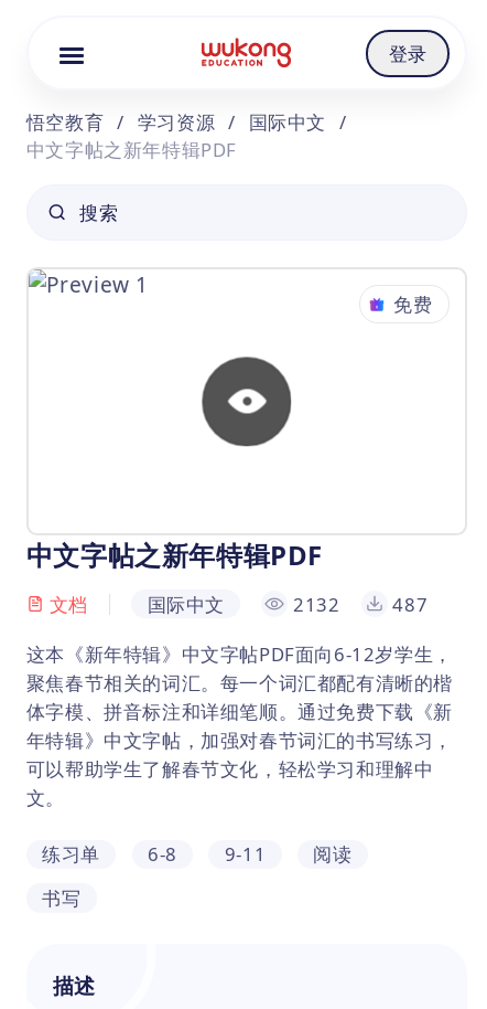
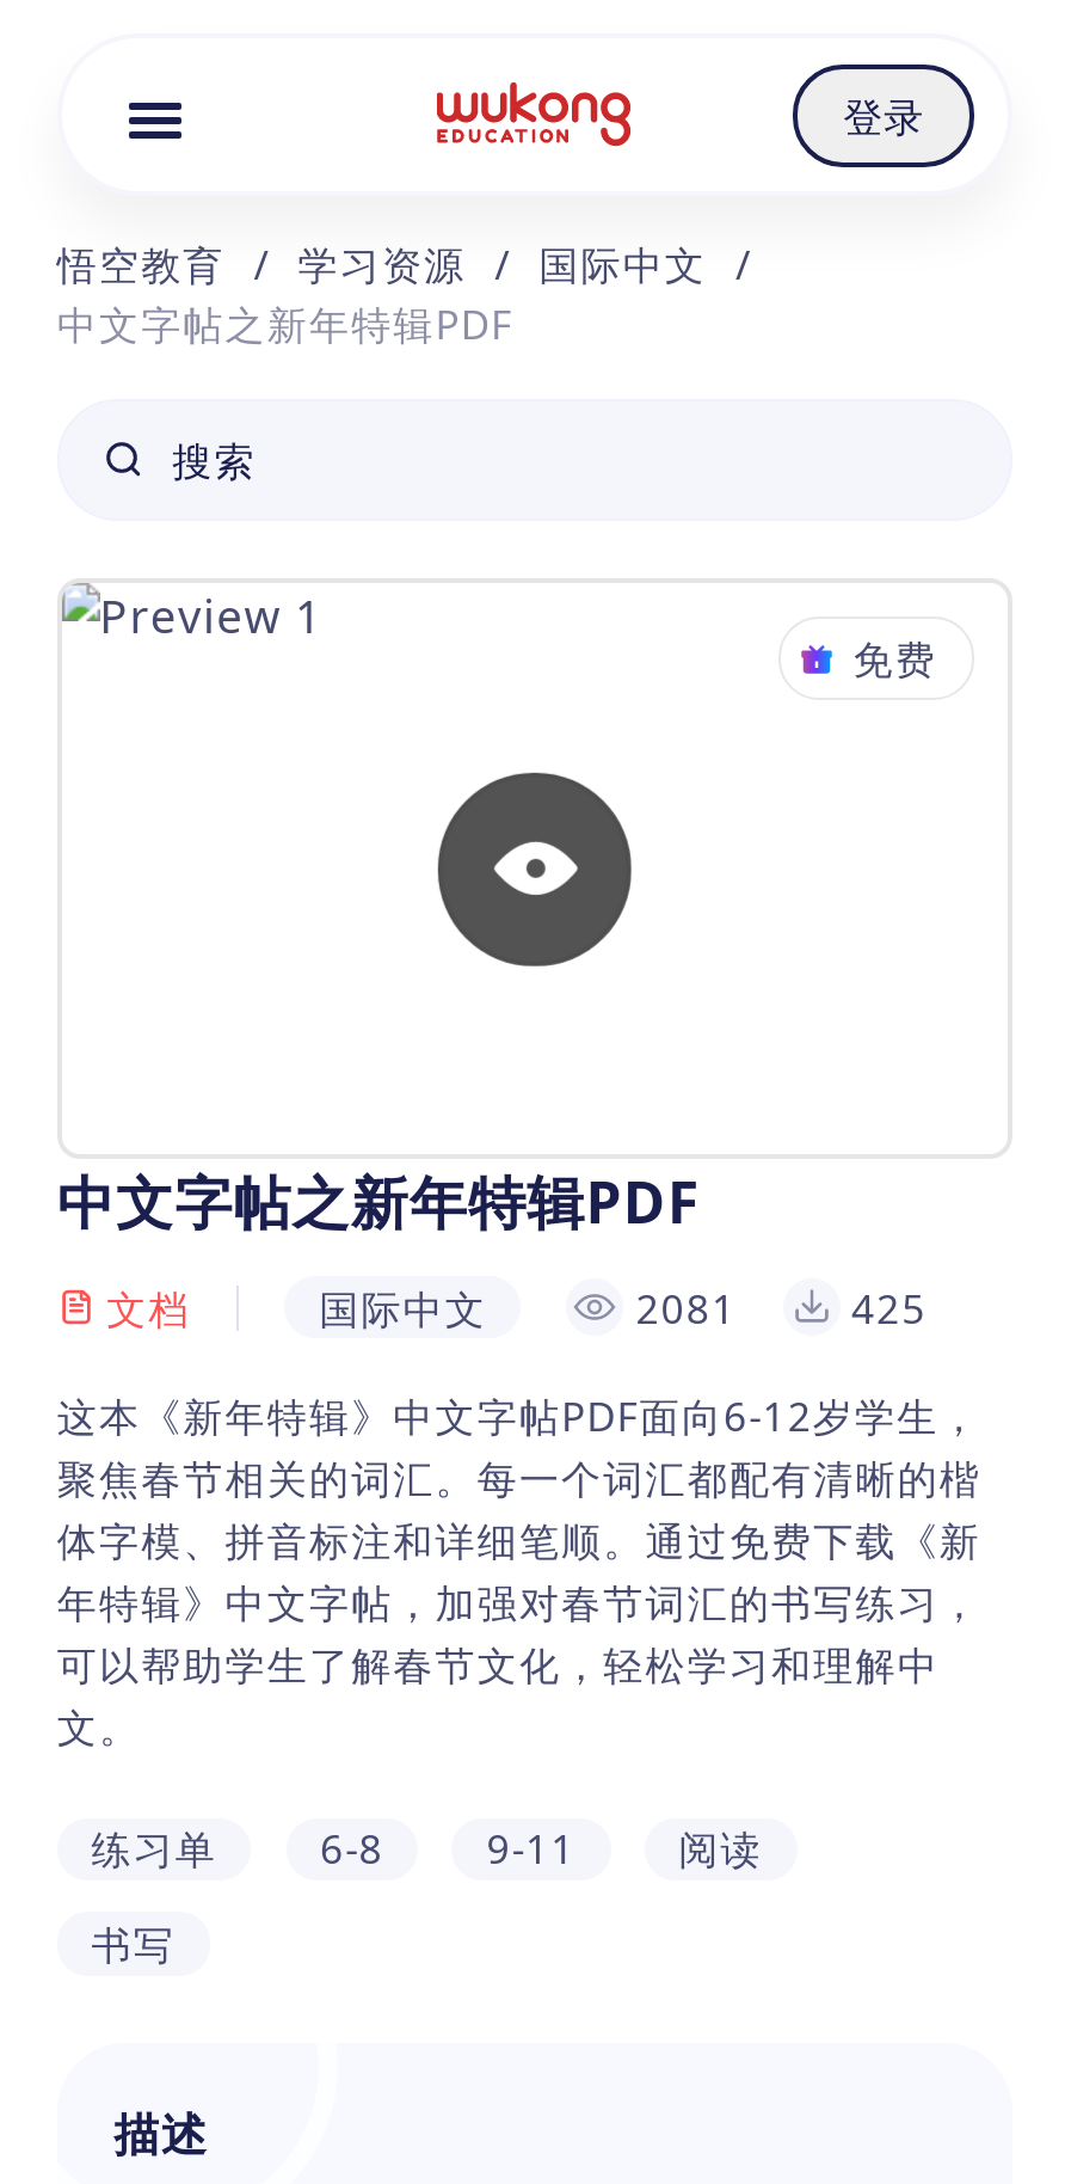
[293,591,340,617] 2132 -> [636,1280,737,1335] 2081
[393,591,428,617] 487 -> [851,1280,927,1335] 425

